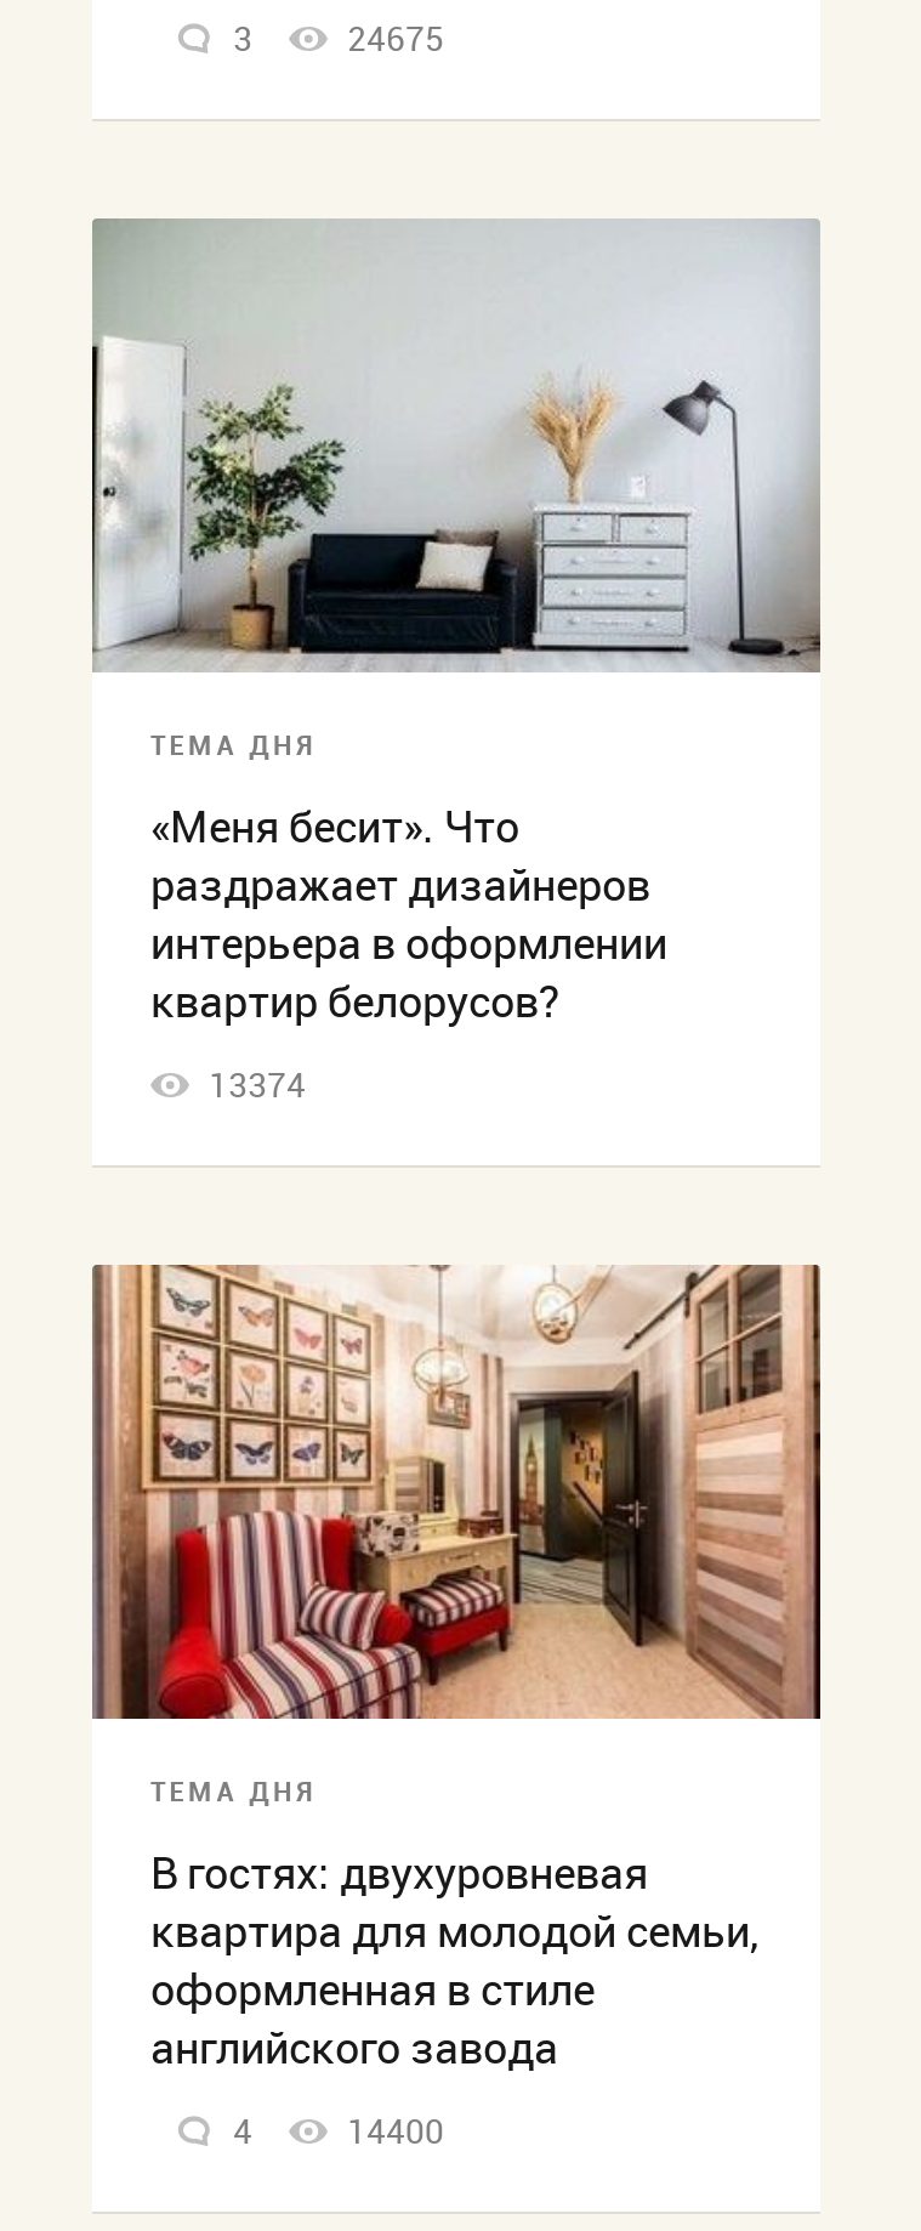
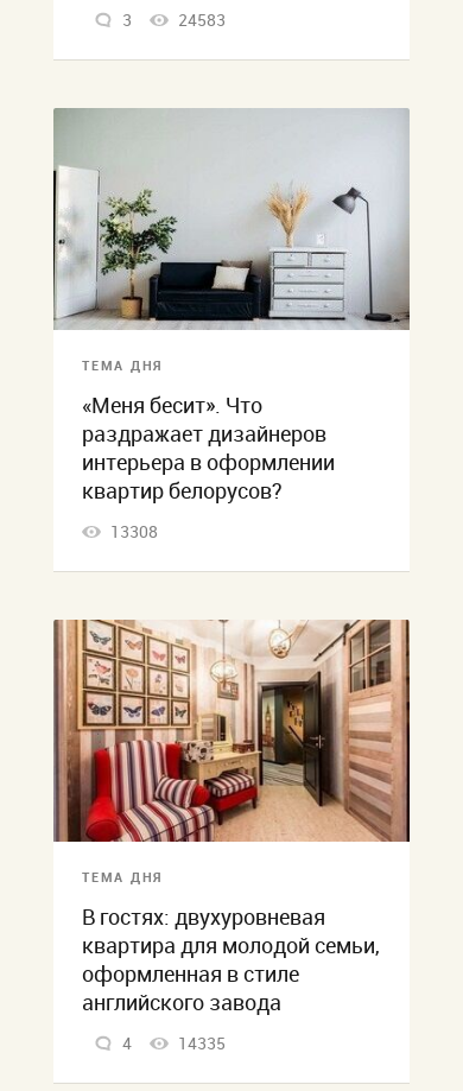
[347,19,444,58] 24675 -> [178,11,226,30] 24583
[209,1066,306,1105] 13374 -> [110,522,158,541] 13308
[347,2112,444,2151] 14400 -> [178,1034,226,1053] 14335

